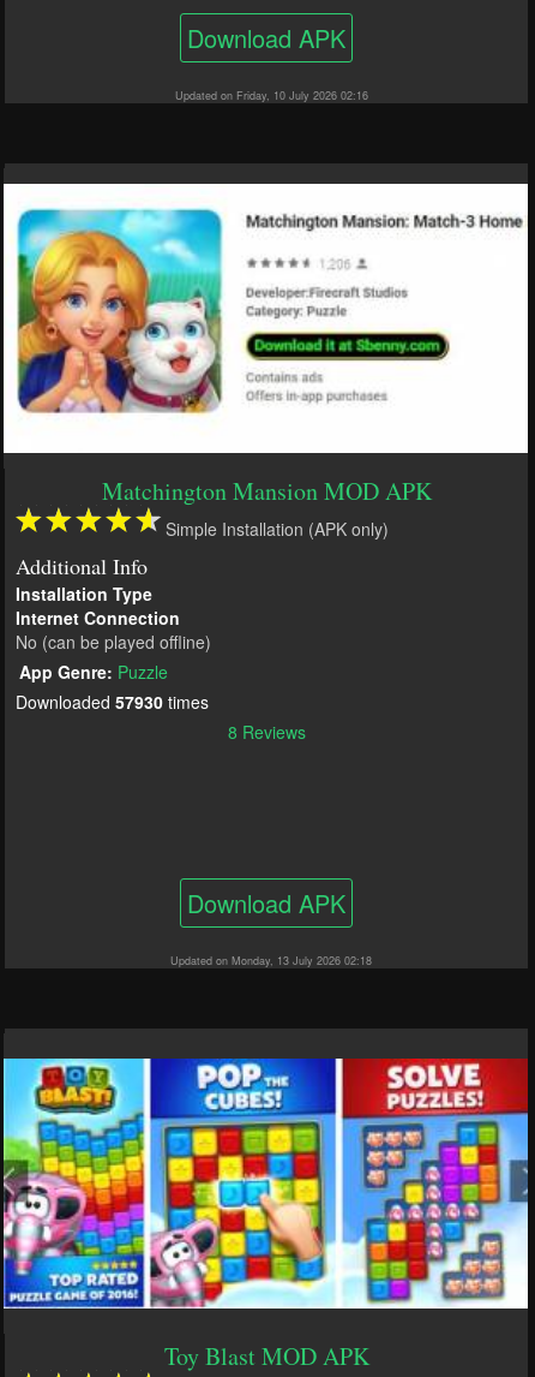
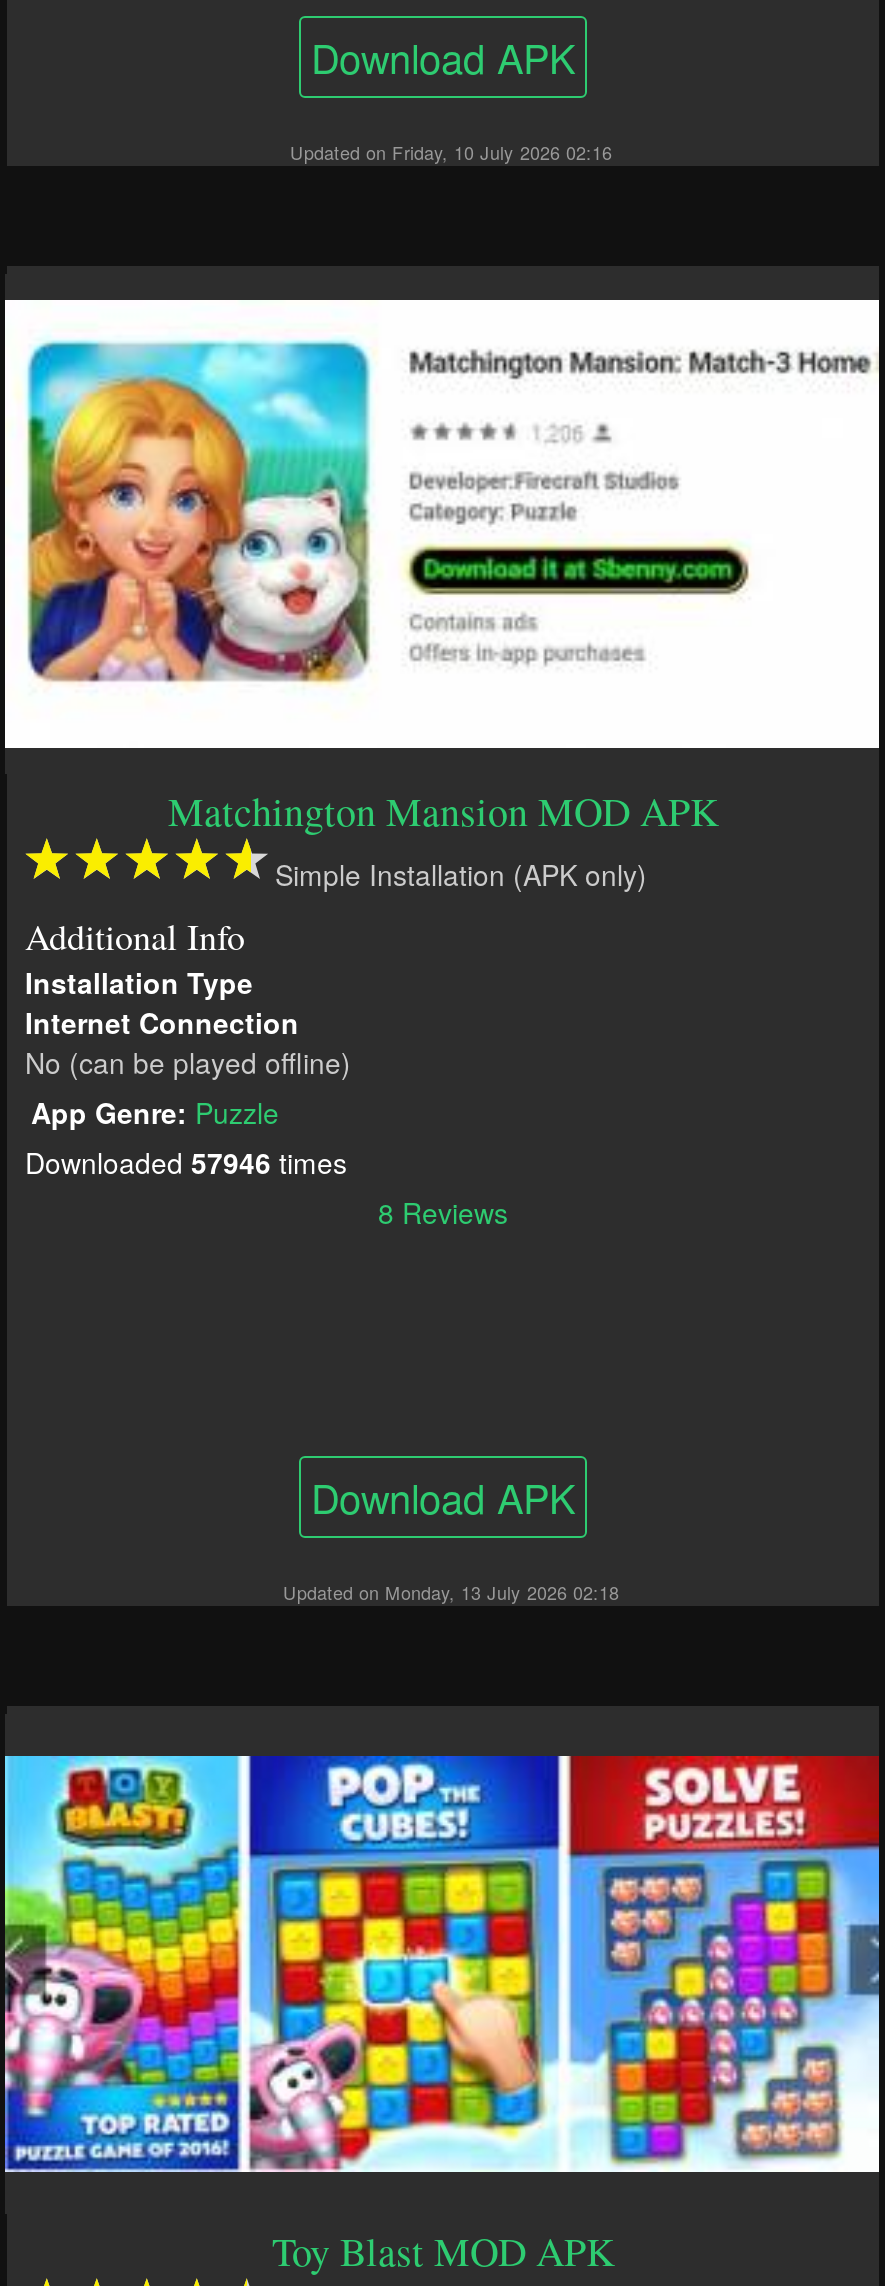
[16,689,209,713] Downloaded 57930 times -> [25,1141,347,1181] Downloaded 57946 times

